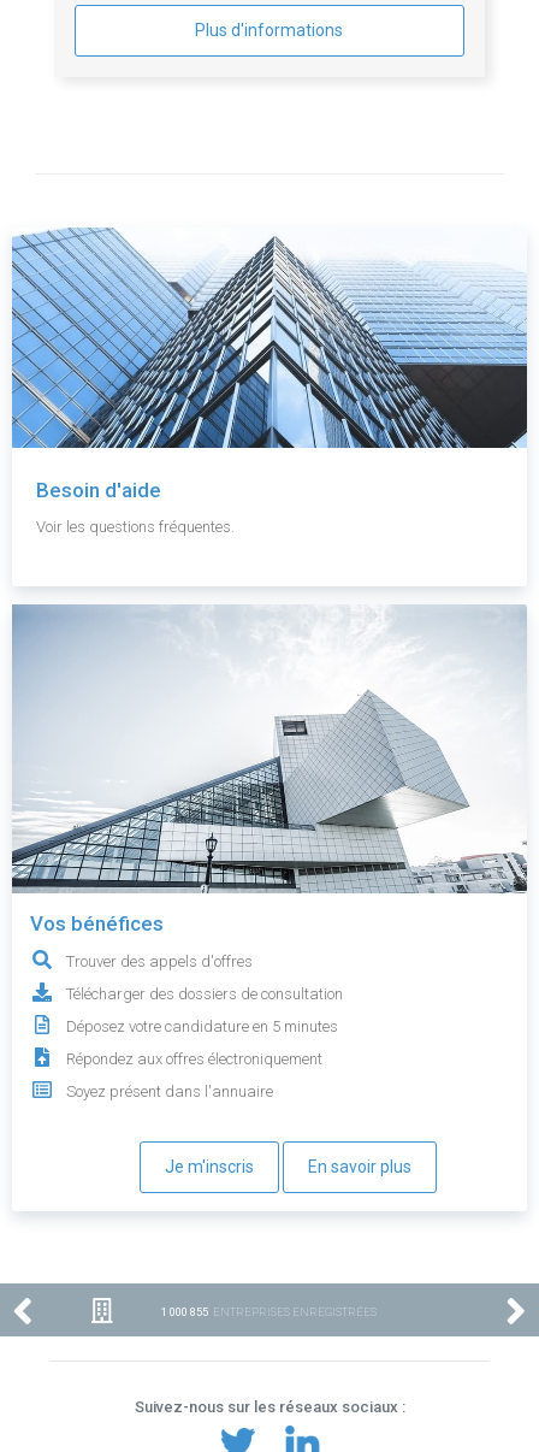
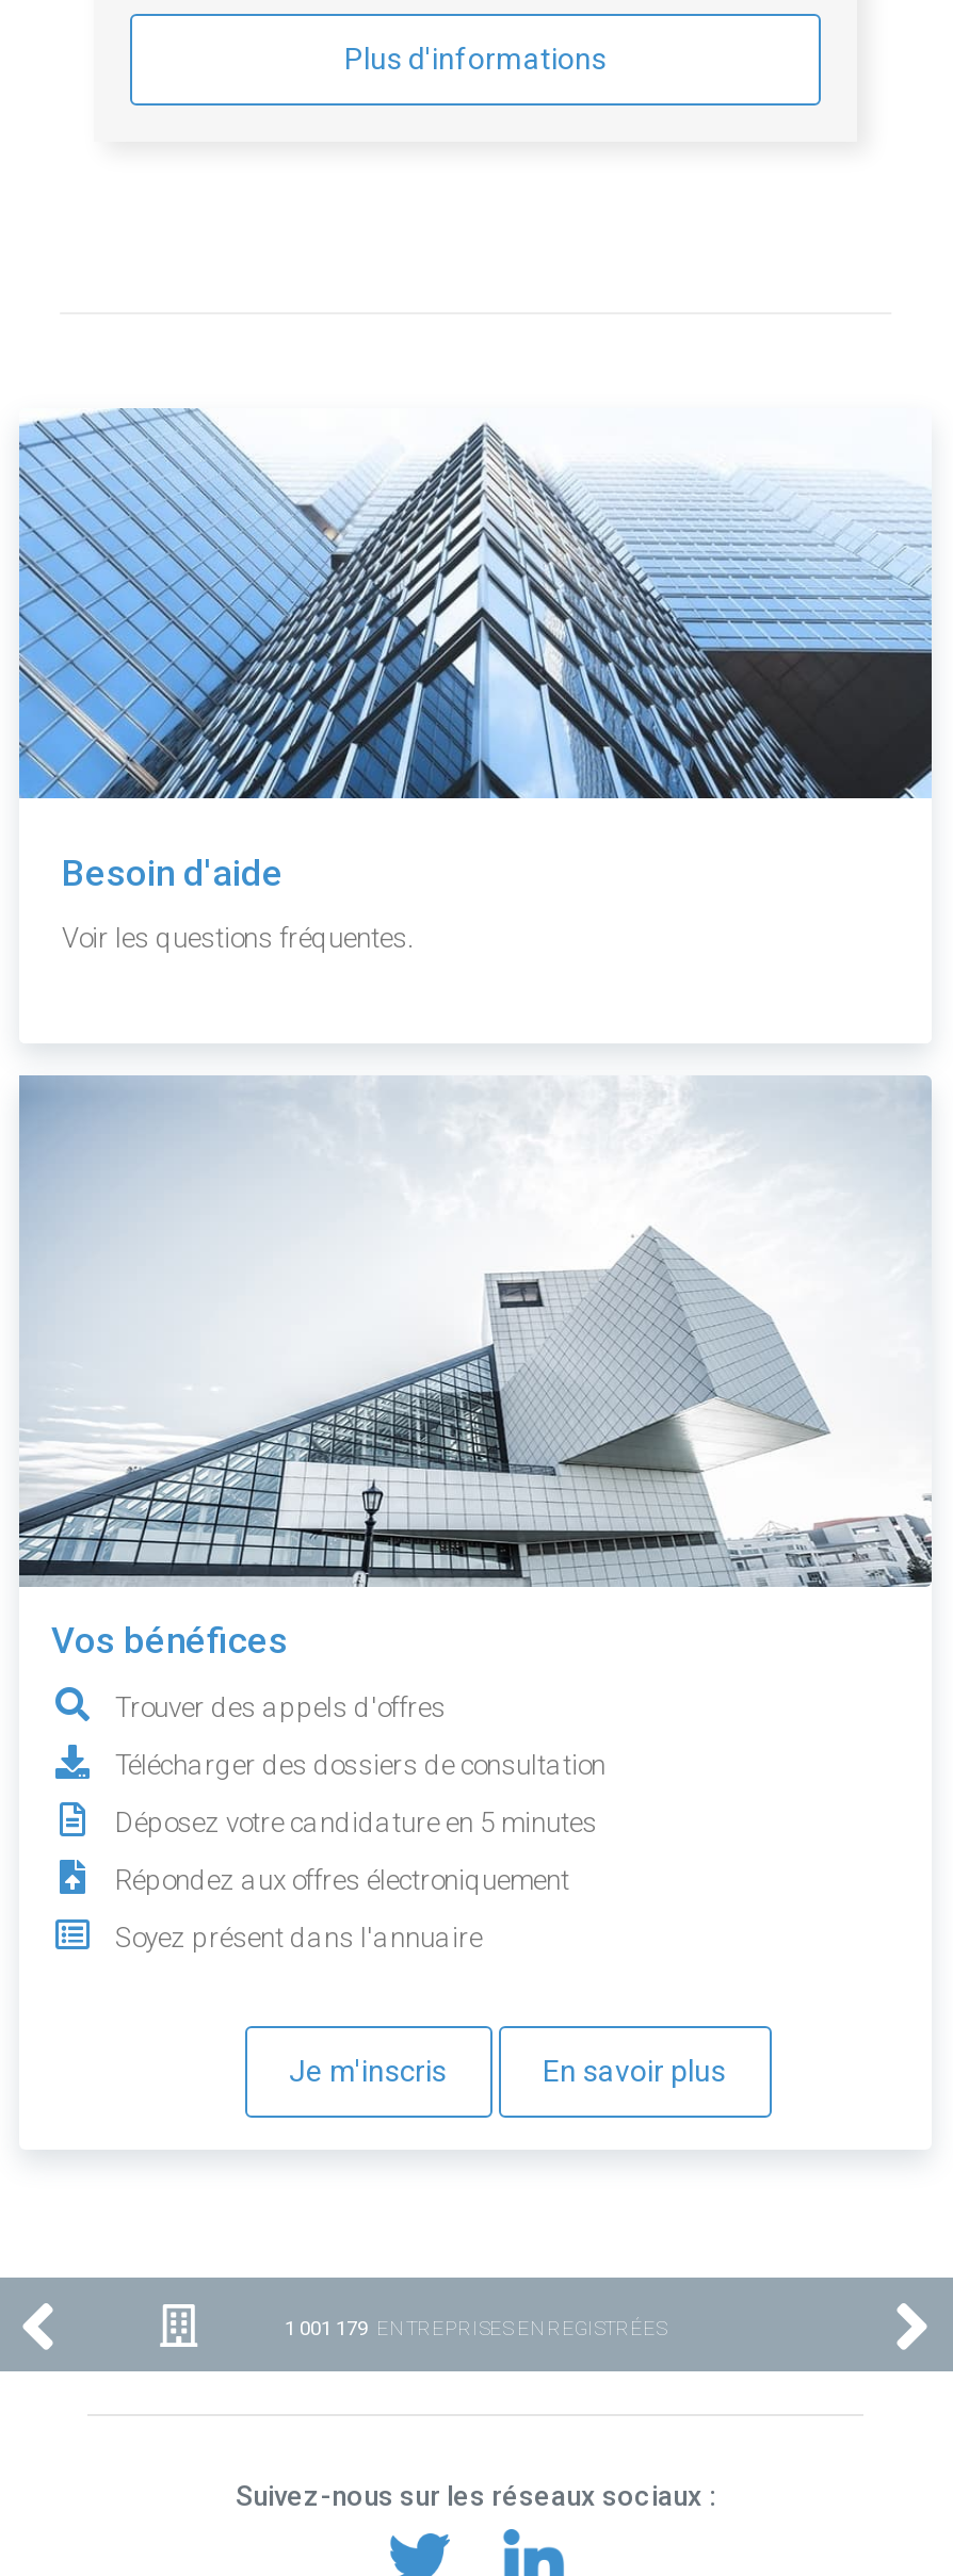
[162,1305,377,1319] 1 000 855 ENTREPRISES ENREGISTRÉES -> [285,2316,666,2340] 1 001 179 ENTREPRISES ENREGISTRÉES

